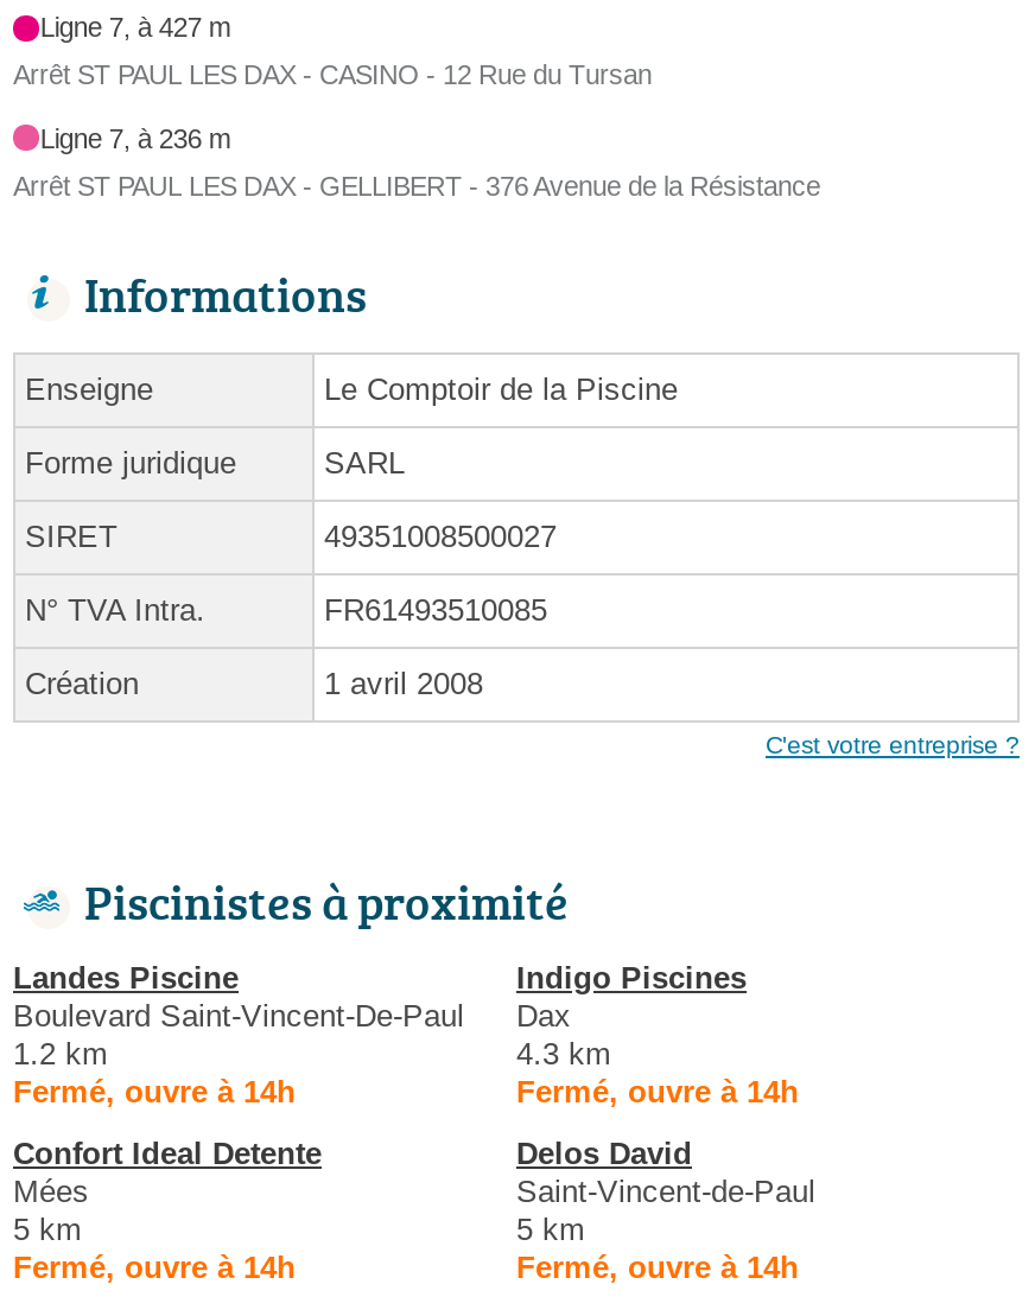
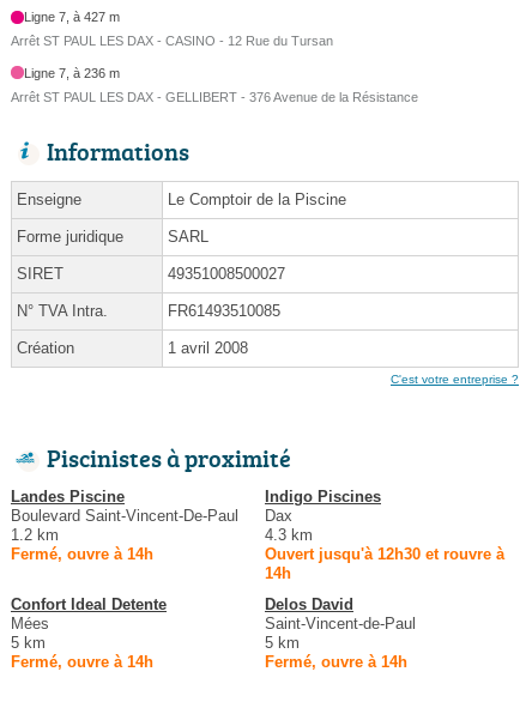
[516,1073,799,1109] Fermé, ouvre à 14h -> [265,545,504,582] Ouvert jusqu'à 12h30 et rouvre à | 14h

